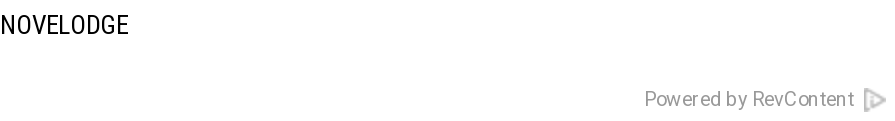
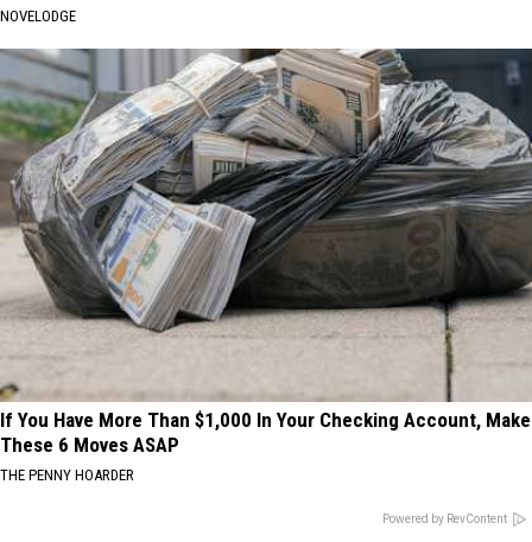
none -> [0,47,531,484] [image] | If You Have More Than $1,000 In Your Checking Account, Make | These 6 Moves ASAP | THE PENNY HOARDER

